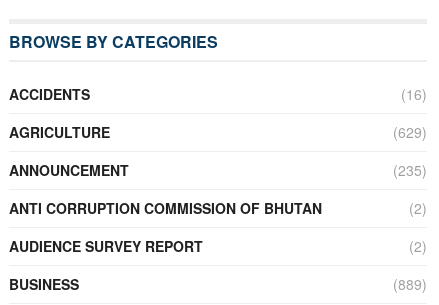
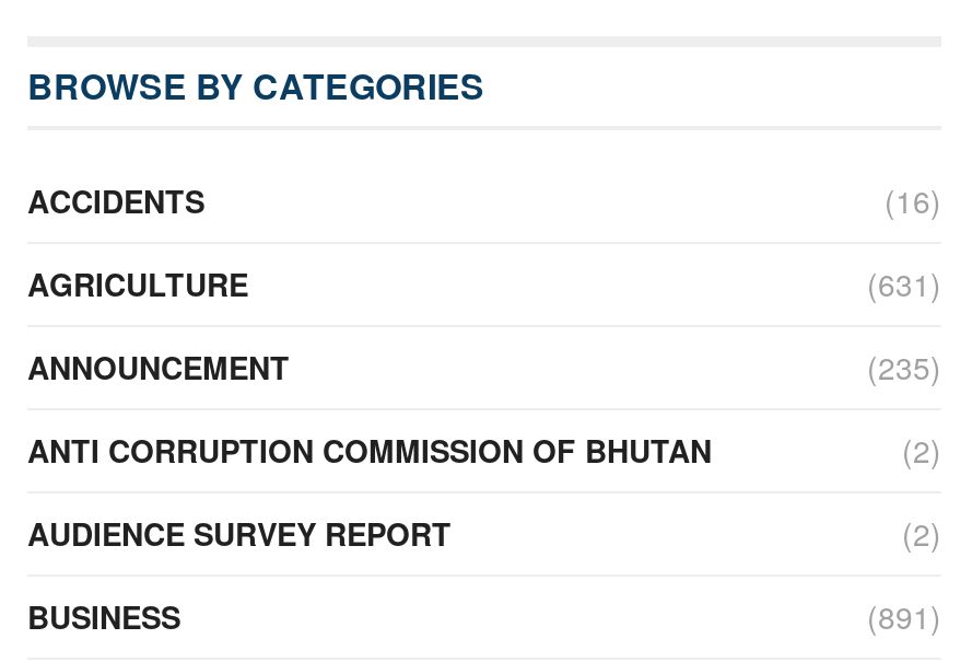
[393,122,427,142] (629) -> [867,262,941,306] (631)
[393,274,427,294] (889) -> [867,595,941,638] (891)

